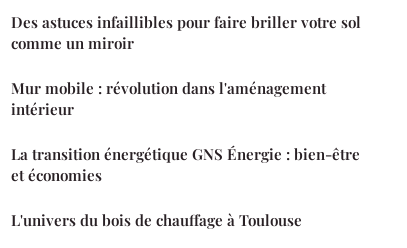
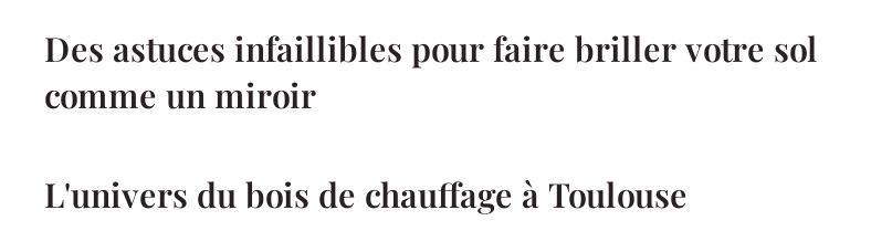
[11,78,360,185] Mur mobile : révolution dans l'aménagement | intérieur | La transition énergétique GNS Énergie : bien-être | et économies -> none

